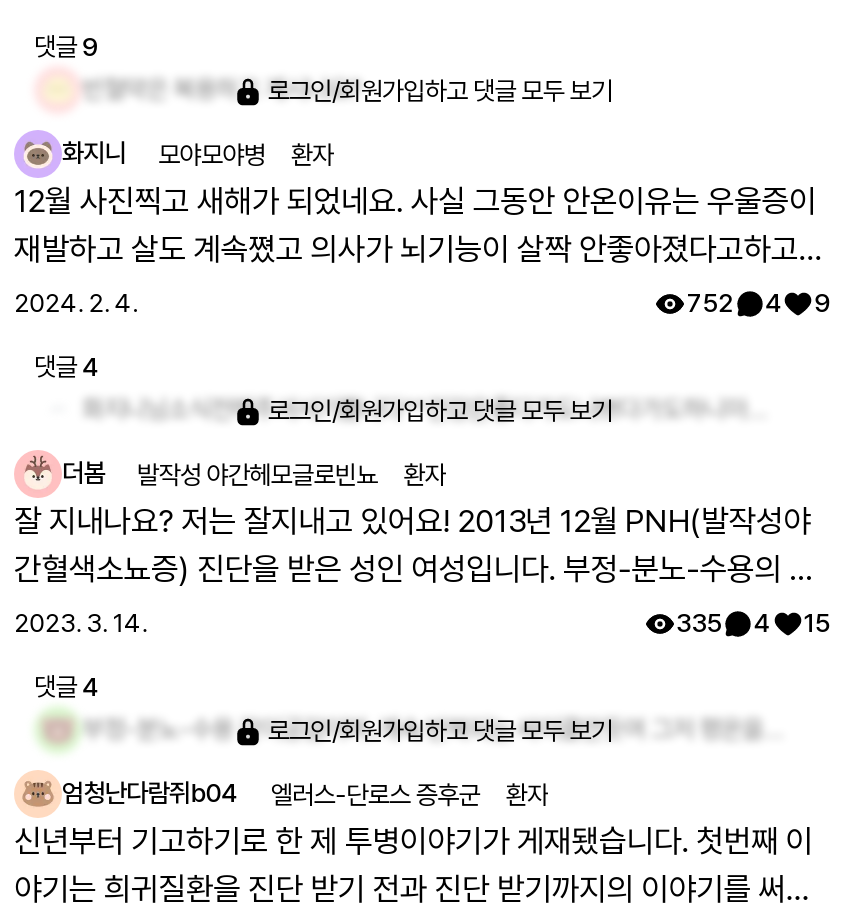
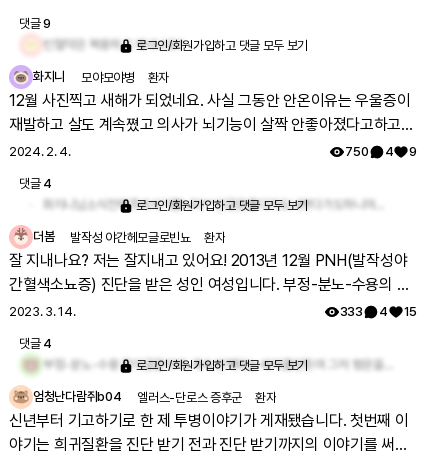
[687,288,830,318] 752 4 9 -> [345,144,417,159] 750 4 9
[676,608,830,638] 335 4 15 -> [340,304,417,319] 333 4 15

